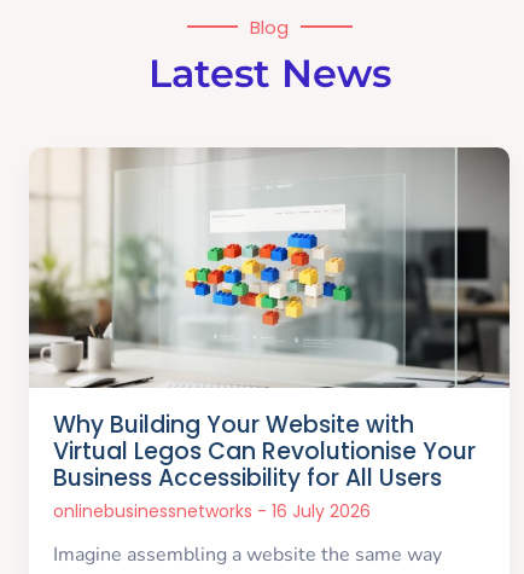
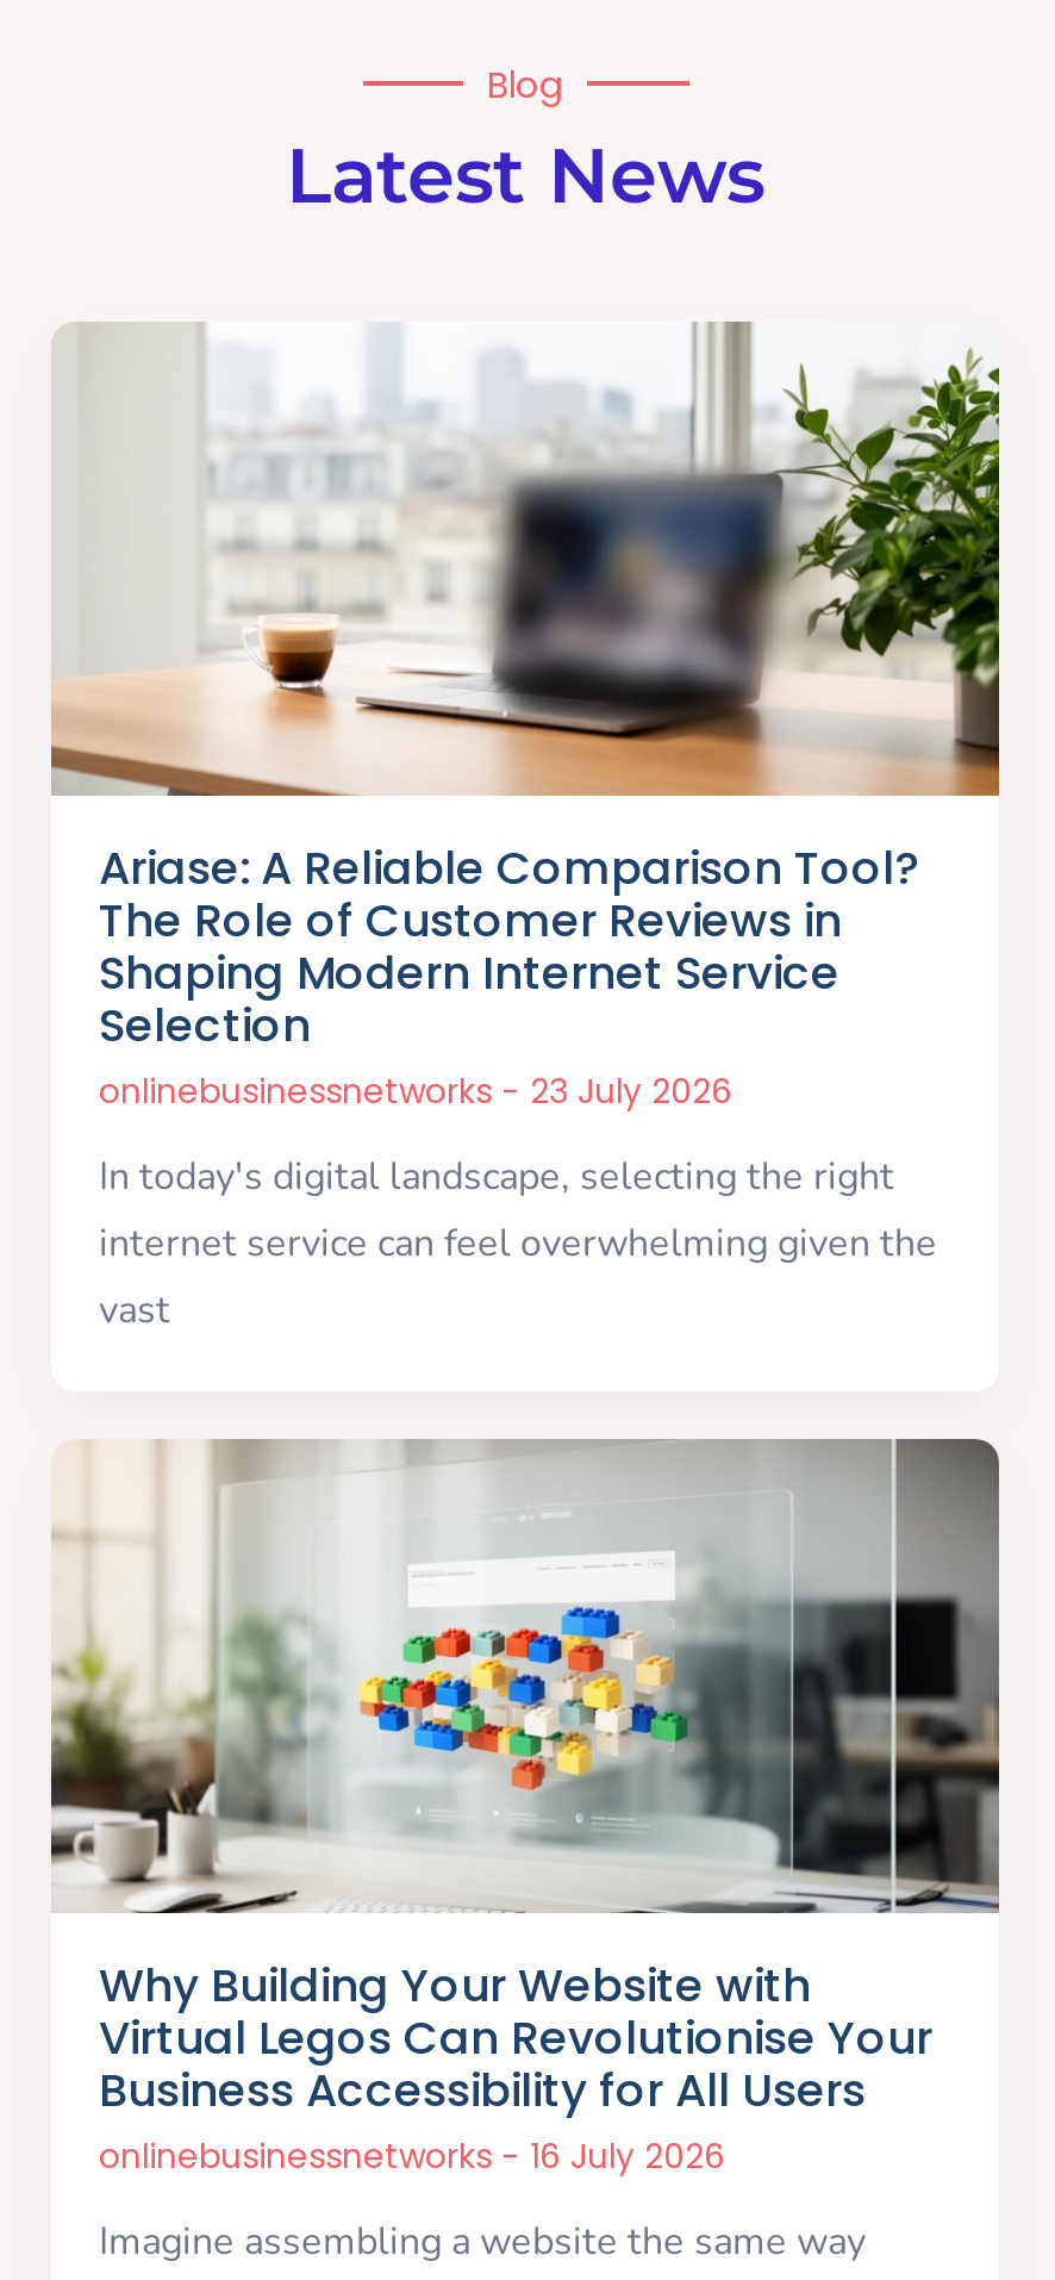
none -> [49,324,1001,1337] [image] | Ariase: A Reliable Comparison Tool? | The Role of Customer Reviews in | Shaping Modern Internet Service | Selection | onlinebusinessnetworks 23 July 2026 | In today's digital landscape, selecting the right | internet service can feel overwhelming given the | vast

